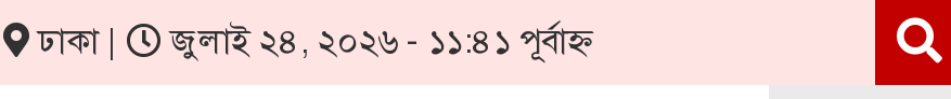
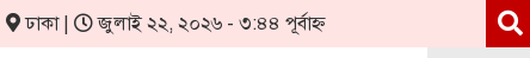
[162,20,593,63] জুলাই ২৪, ২০২৬ - ১১:৪১ পূর্বাহ্ন -> [93,12,326,36] জুলাই ২২, ২০২৬ - ৩:৪৪ পূর্বাহ্ন

